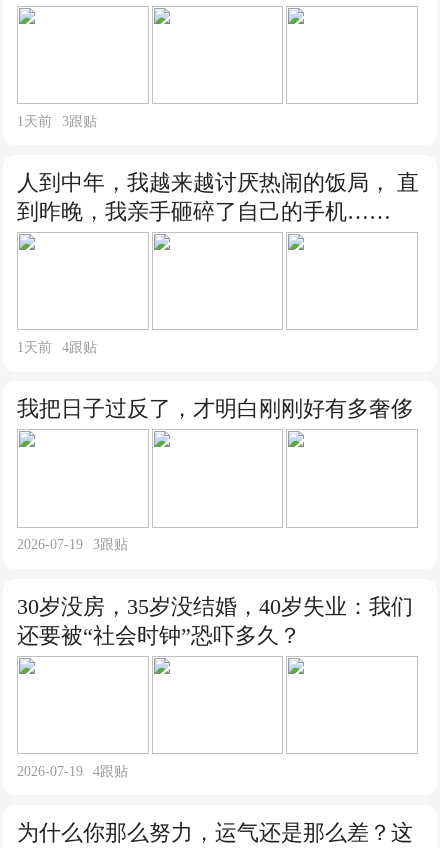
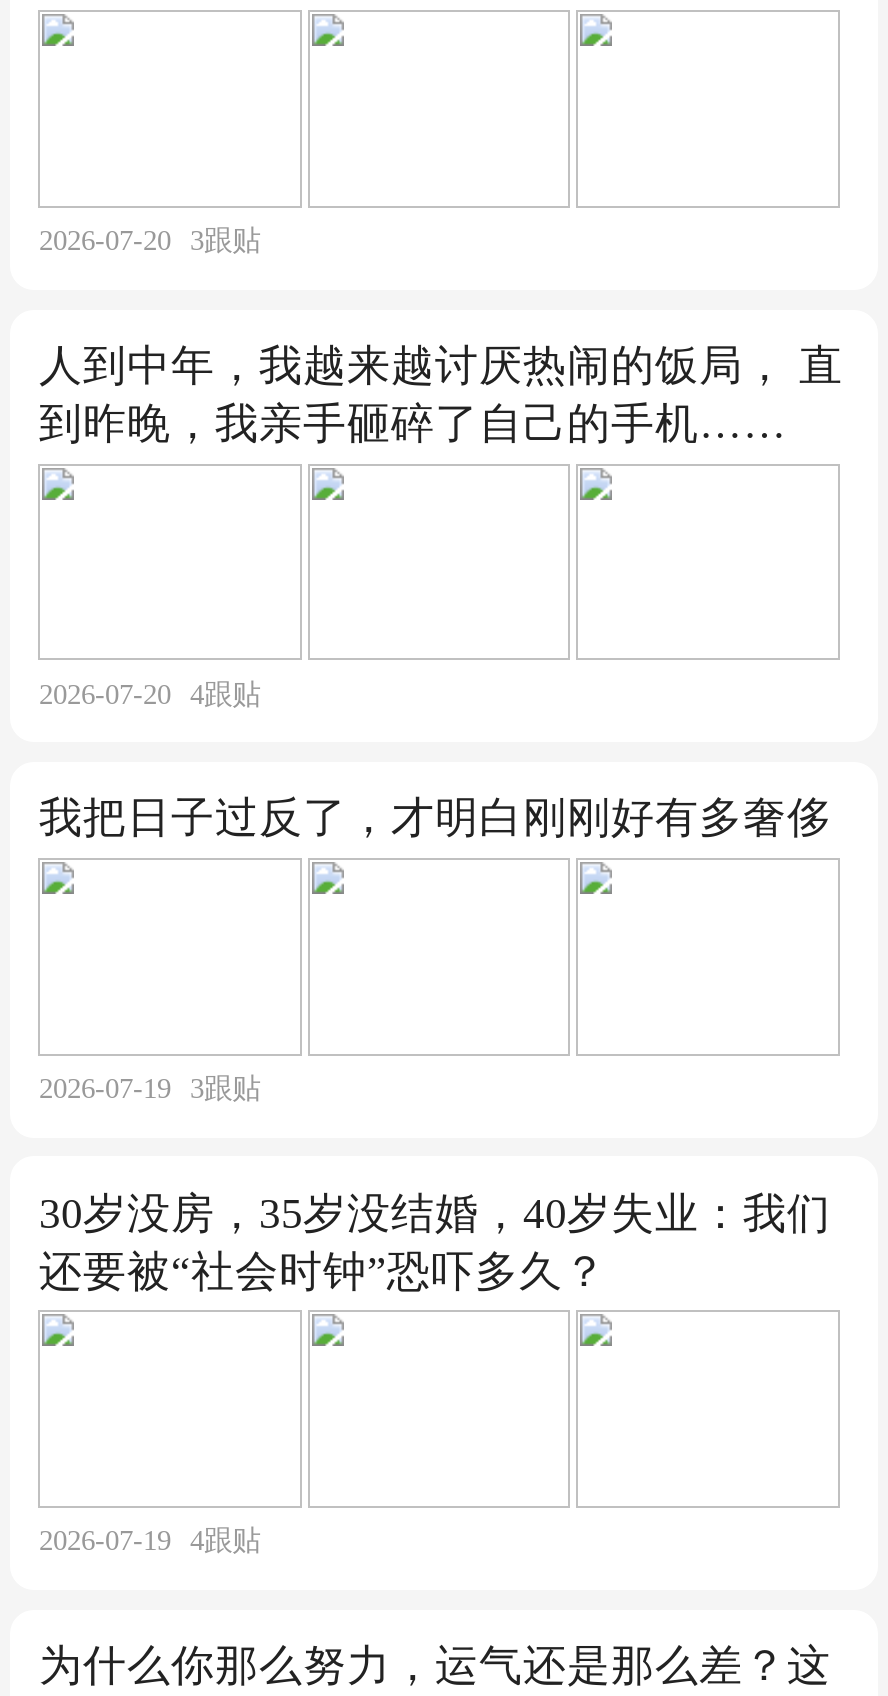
[17,112,97,128] 1天前 3跟贴 -> [39,225,260,257] 2026-07-20 3跟贴
[17,339,97,355] 1天前 4跟贴 -> [39,678,260,710] 2026-07-20 4跟贴

